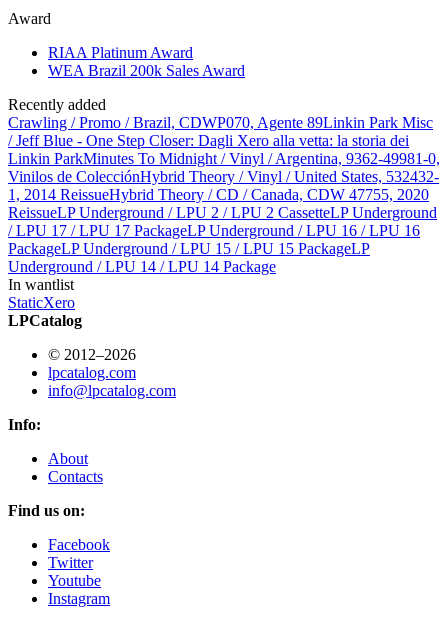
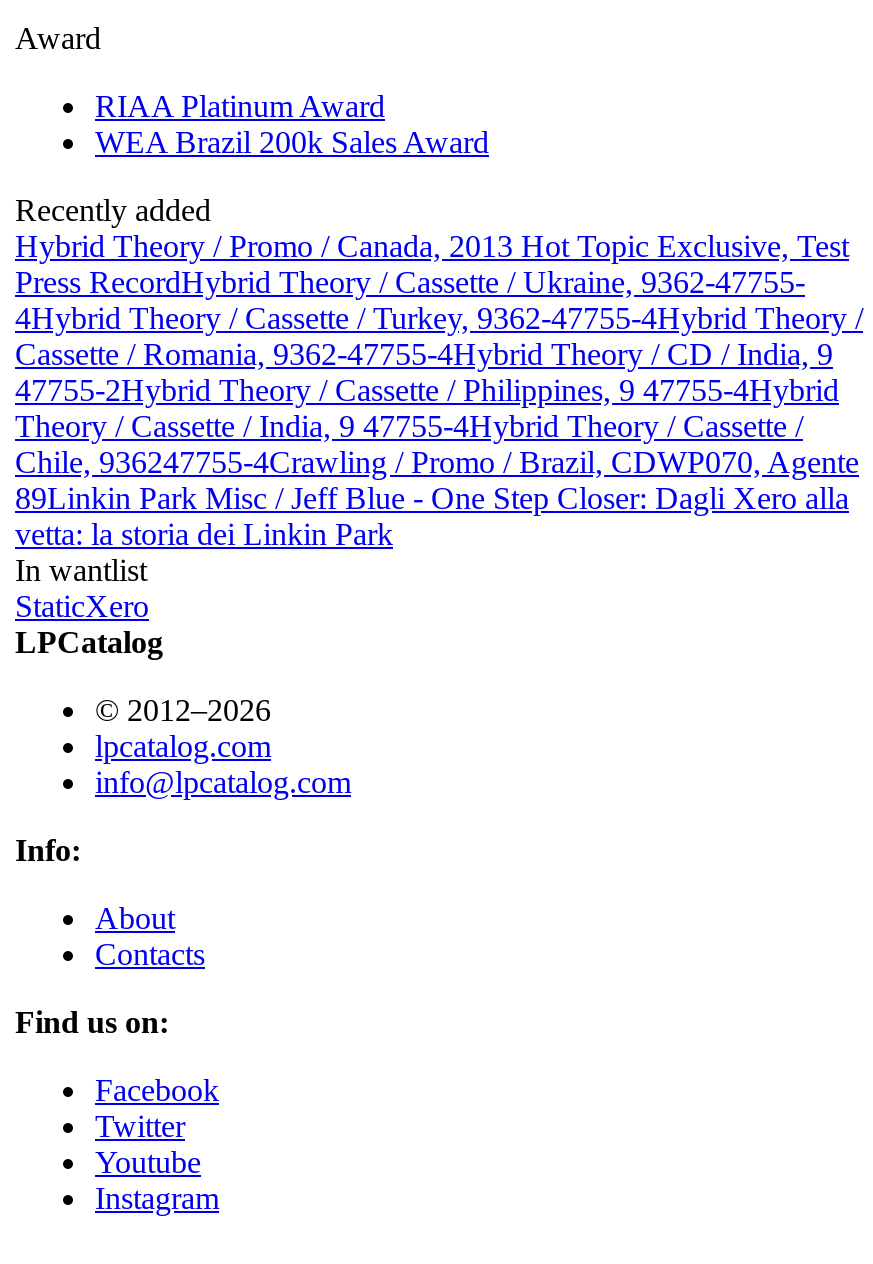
[8,114,440,275] Crawling / Promo / Brazil, CDWP070, Agente 89Linkin Park Misc | / Jeff Blue - One Step Closer: Dagli Xero alla vetta: la storia dei | Linkin ParkMinutes To Midnight / Vinyl / Argentina, 9362-49981-0, | Vinilos de ColecciónHybrid Theory / Vinyl / United States, 532432- | 1, 2014 ReissueHybrid Theory / CD / Canada, CDW 47755, 2020 | ReissueLP Underground / LPU 2 / LPU 2 CassetteLP Underground | / LPU 17 / LPU 17 PackageLP Underground / LPU 16 / LPU 16 | PackageLP Underground / LPU 15 / LPU 15 PackageLP | Underground / LPU 14 / LPU 14 Package -> [15,228,863,550] Hybrid Theory / Promo / Canada, 2013 Hot Topic Exclusive, Test | Press RecordHybrid Theory / Cassette / Ukraine, 9362-47755- | 4Hybrid Theory / Cassette / Turkey, 9362-47755-4Hybrid Theory / | Cassette / Romania, 9362-47755-4Hybrid Theory / CD / India, 9 | 47755-2Hybrid Theory / Cassette / Philippines, 9 47755-4Hybrid | Theory / Cassette / India, 9 47755-4Hybrid Theory / Cassette / | Chile, 936247755-4Crawling / Promo / Brazil, CDWP070, Agente | 89Linkin Park Misc / Jeff Blue - One Step Closer: Dagli Xero alla | vetta: la storia dei Linkin Park

